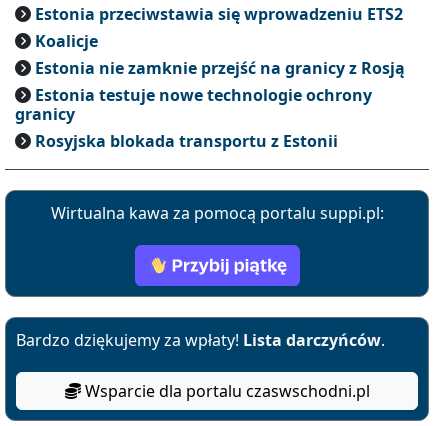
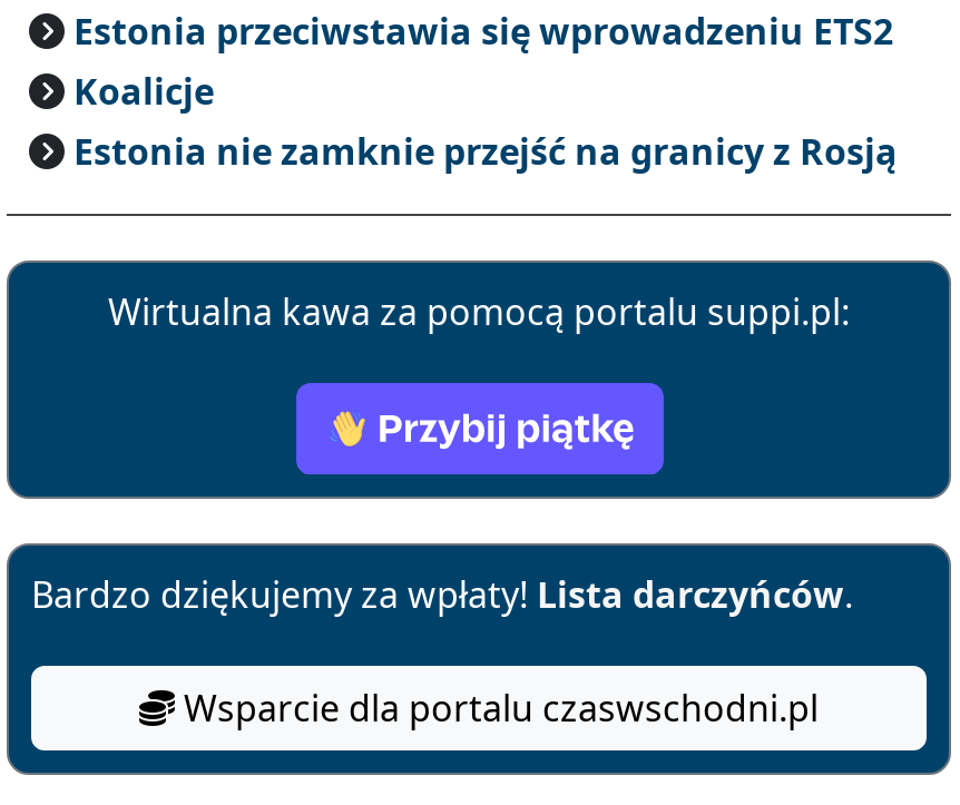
[15,84,372,152] Estonia testuje nowe technologie ochrony | granicy | Rosyjska blokada transportu z Estonii -> none

